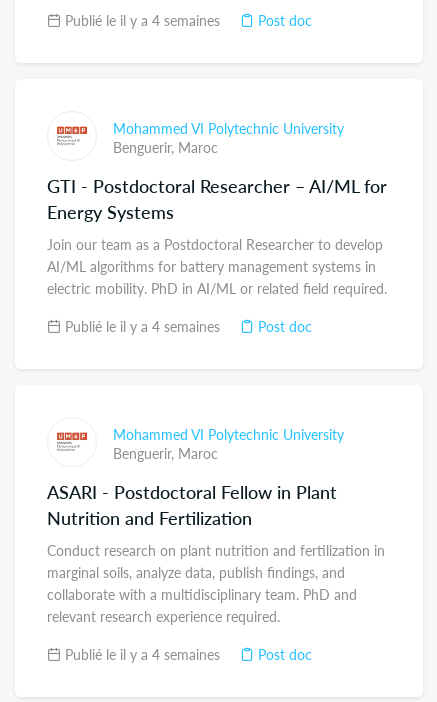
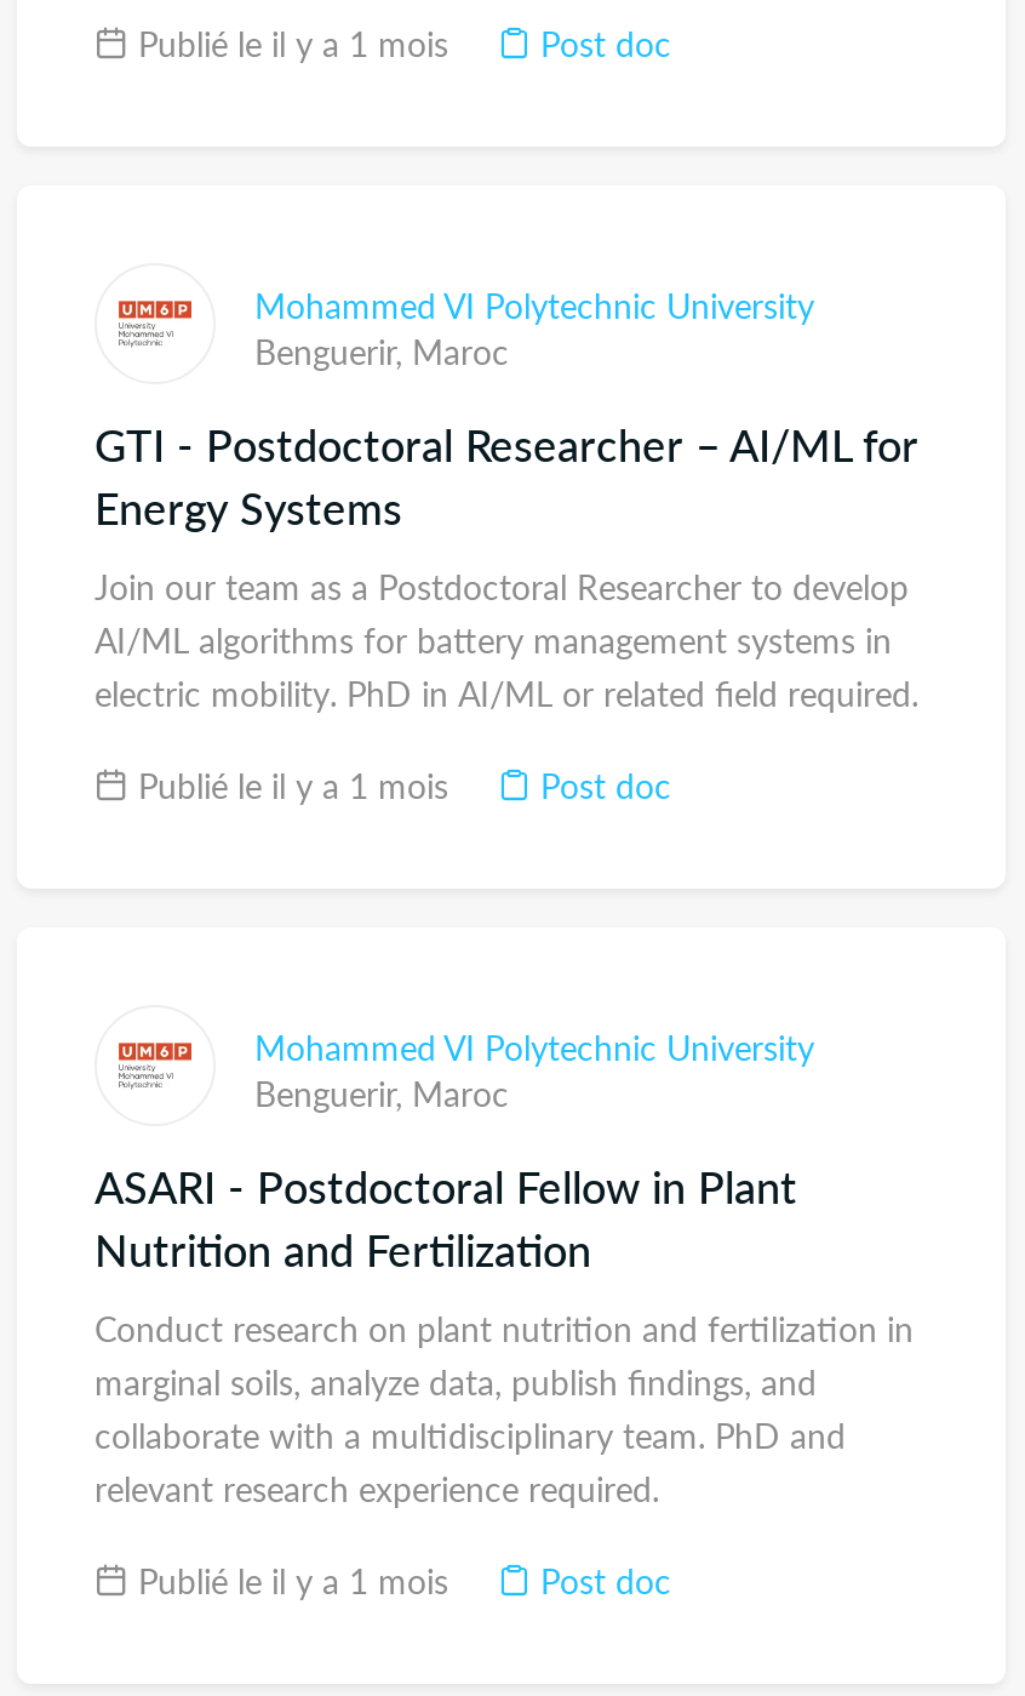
[61,10,220,30] Publié le il y a 4 semaines -> [128,18,448,67] Publié le il y a 1 mois
[61,316,220,336] Publié le il y a 4 semaines -> [128,760,448,809] Publié le il y a 1 mois
[61,644,220,664] Publié le il y a 4 semaines -> [128,1555,448,1604] Publié le il y a 1 mois

